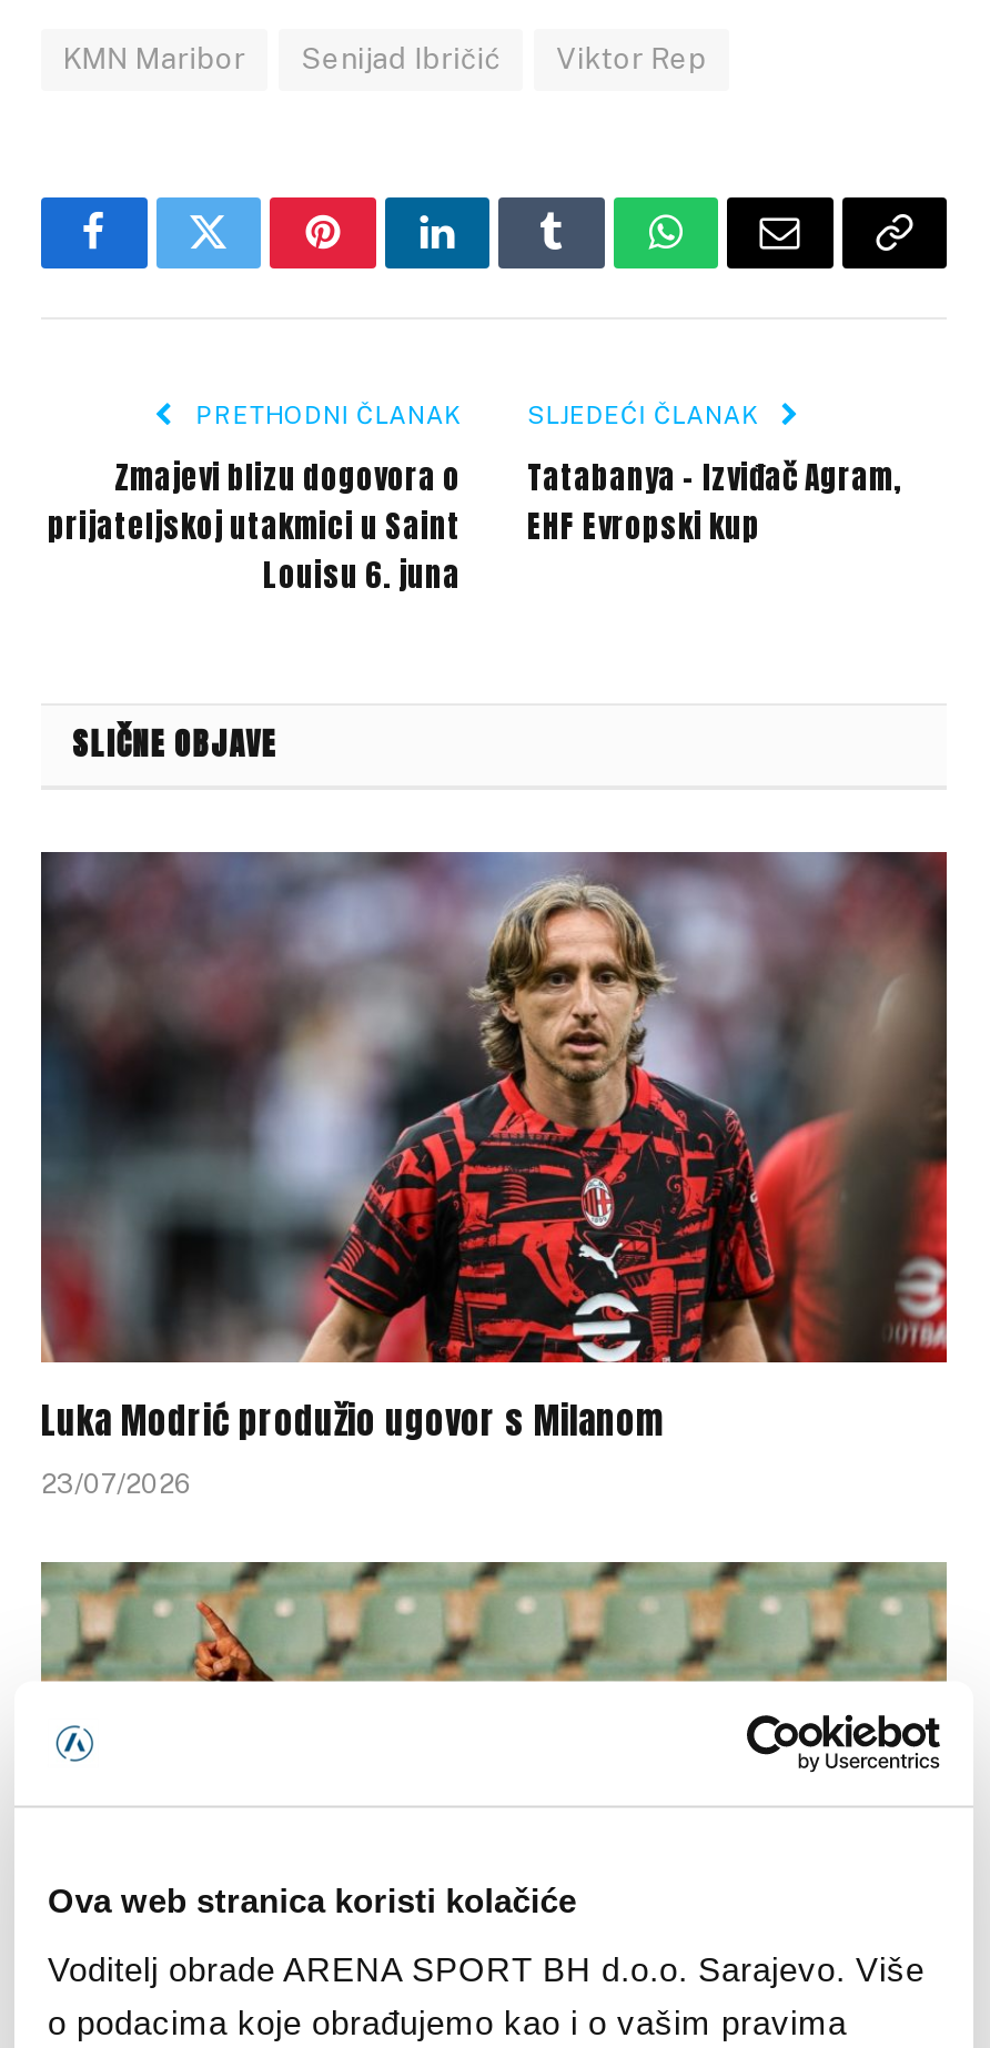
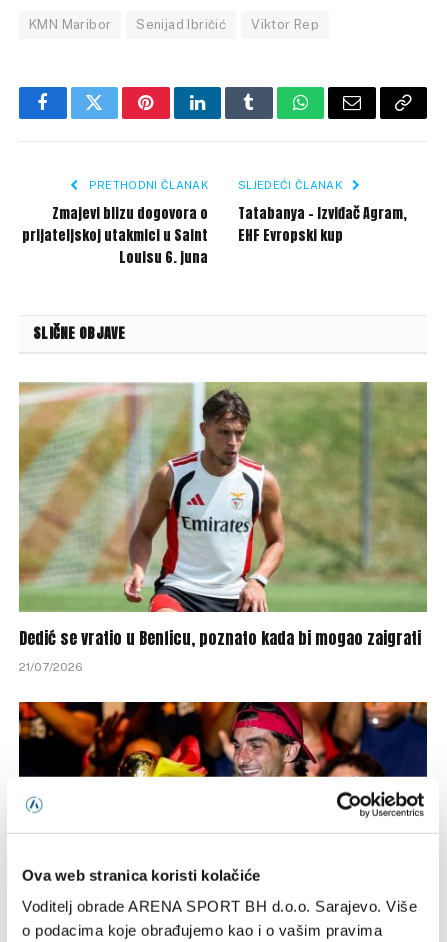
[39,850,949,1499] [image] | Luka Modrić produžio ugovor s Milanom | 23/07/2026 -> [18,381,428,674] [image] | Dedić se vratio u Benficu, poznato kada bi mogao zaigrati | 21/07/2026
[41,1560,949,1684] [image] -> [18,701,428,778] [image]

